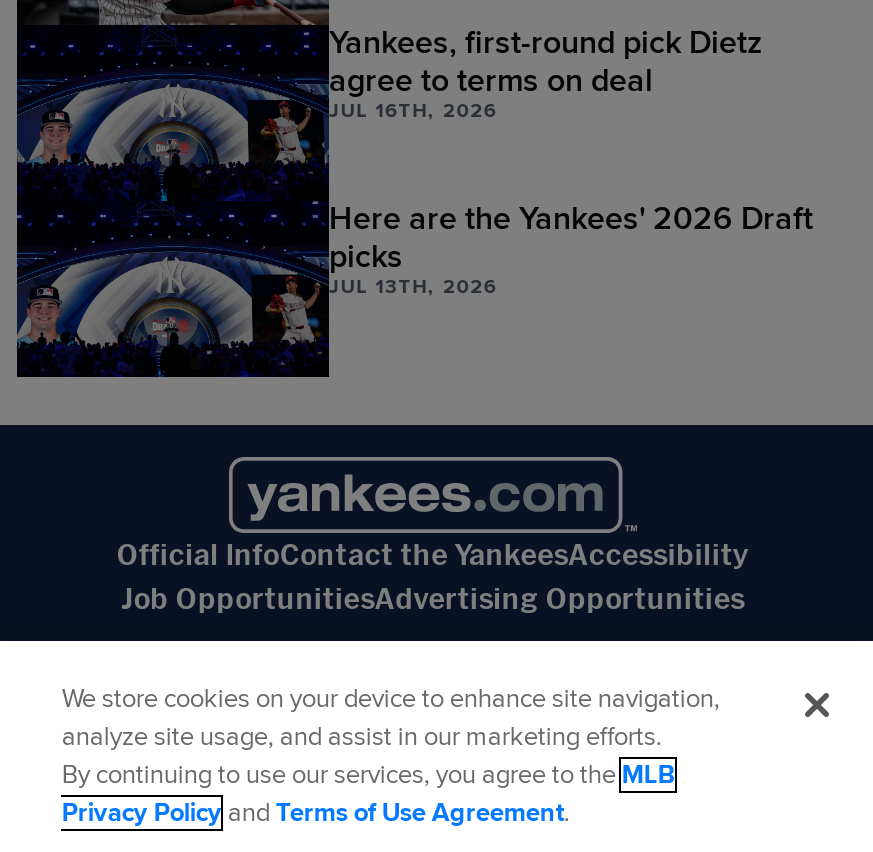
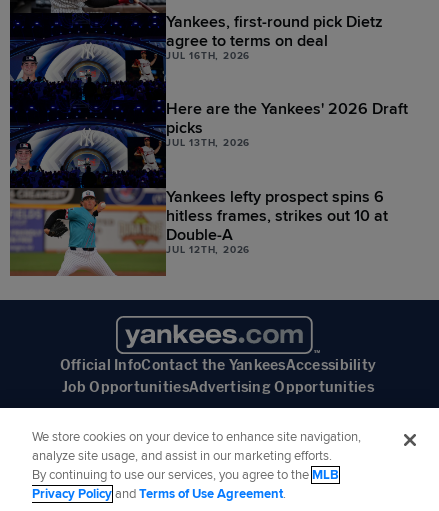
none -> [10,187,388,276] [image] | Yankees lefty prospect spins 6 | hitless frames, strikes out 10 at | Double-A | JUL 12TH, 2026

